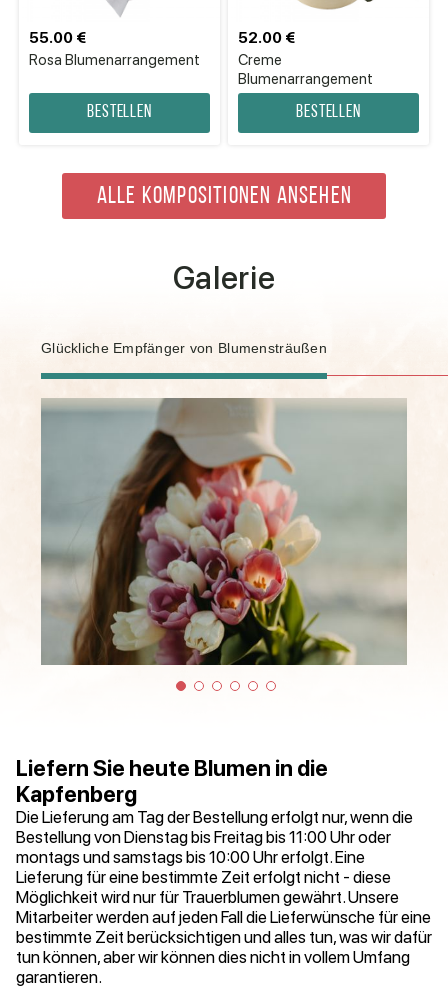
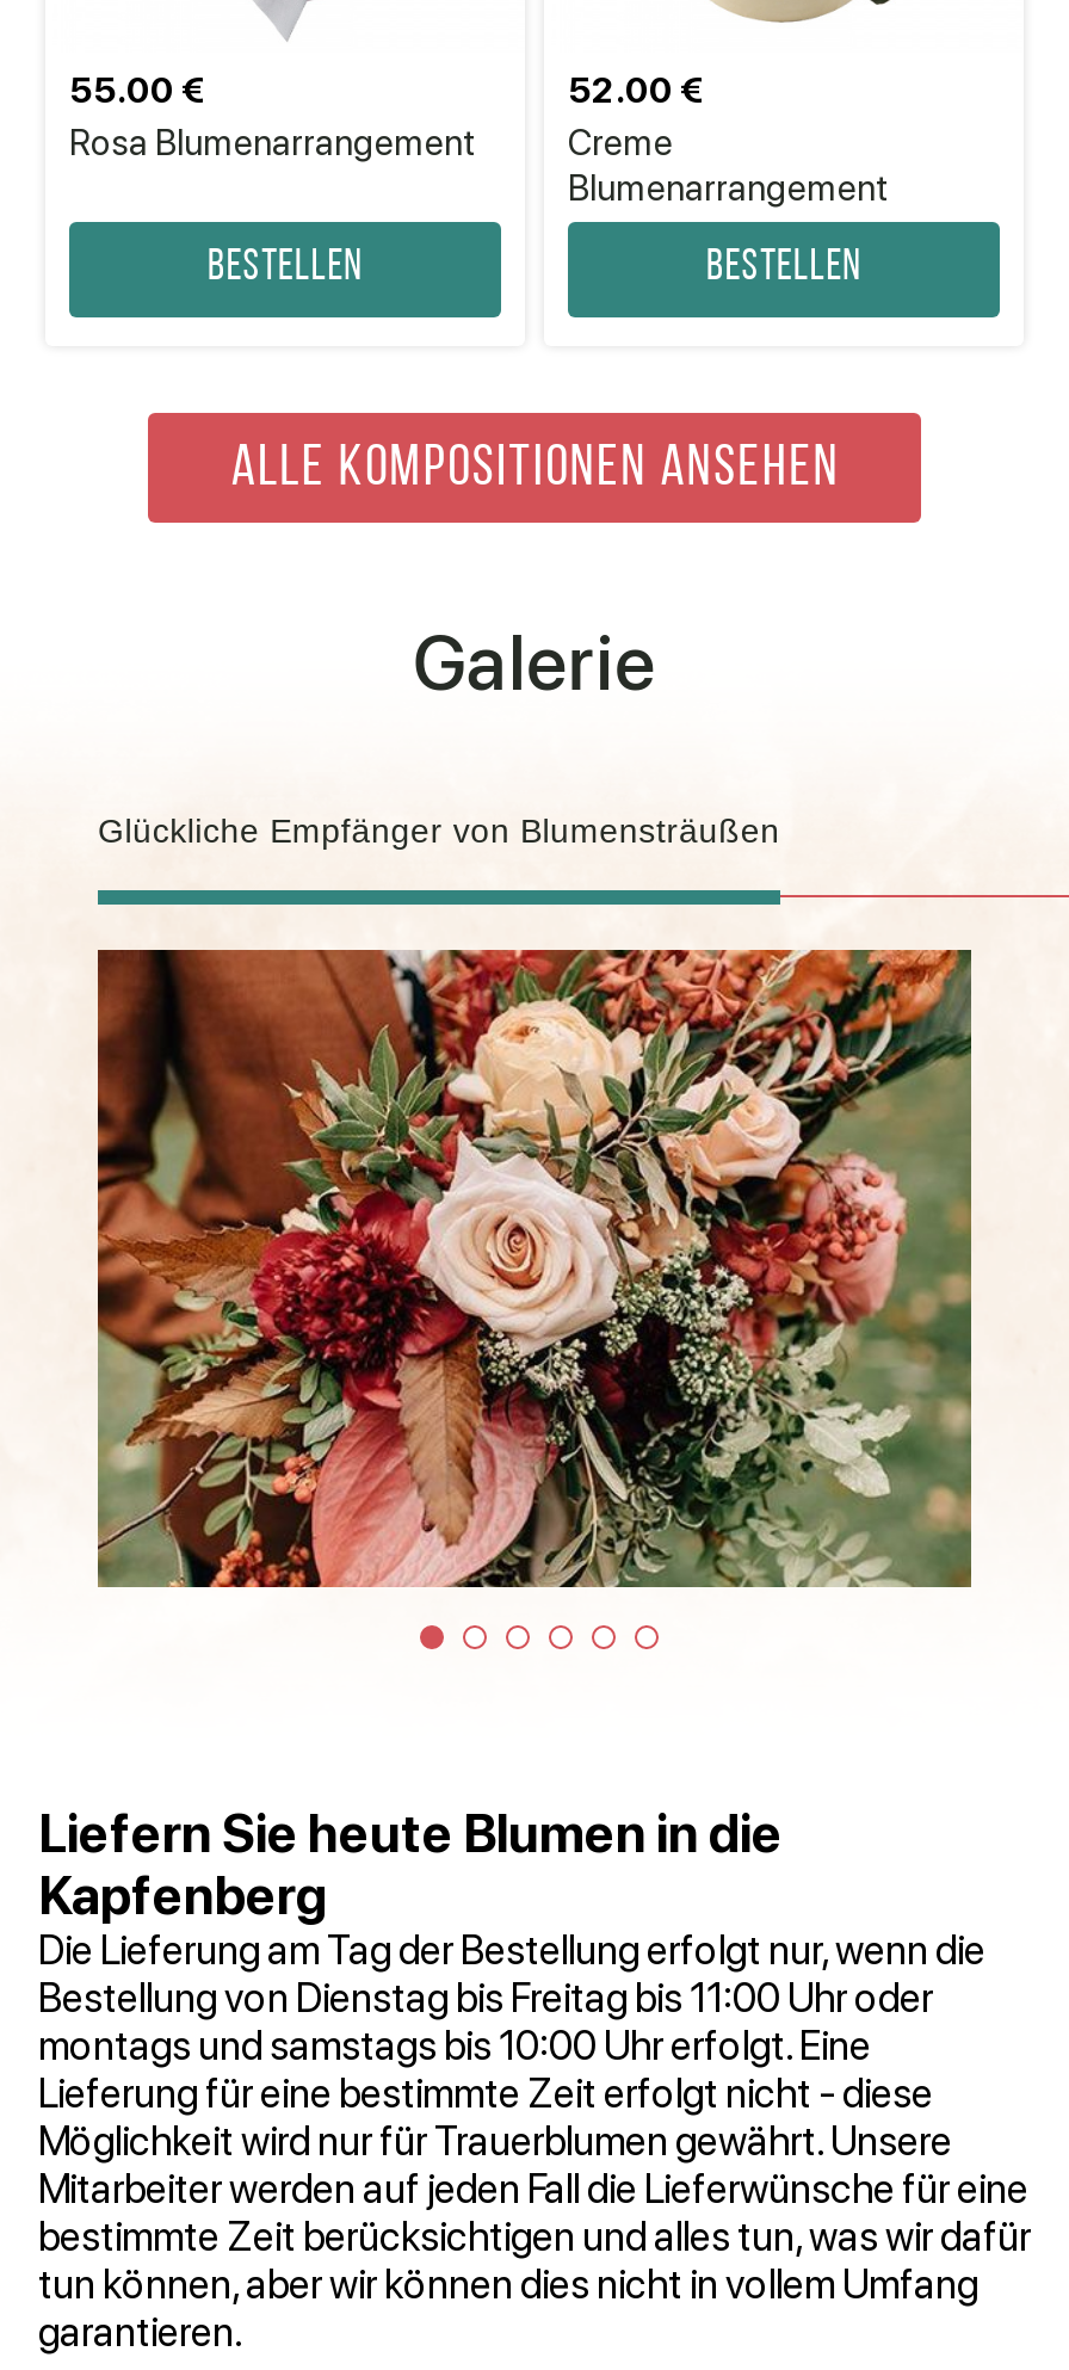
[41,398,407,666] [image] -> [95,948,971,1590] [image]

